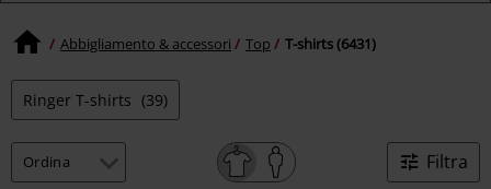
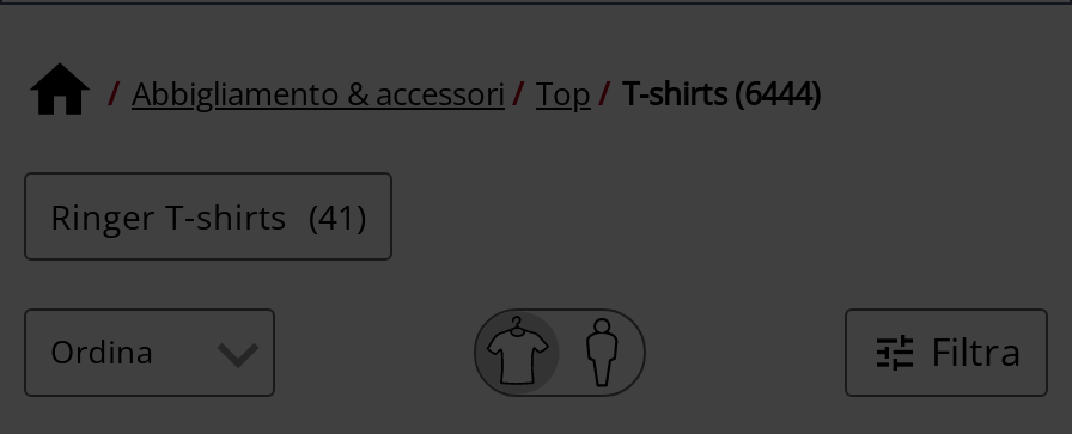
[60,34,376,54] Abbigliamento & accessori Top T-shirts (6431) -> [132,72,821,115] Abbigliamento & accessori Top T-shirts (6444)
[23,89,168,110] Ringer T-shirts (39) -> [50,193,366,238] Ringer T-shirts (41)

